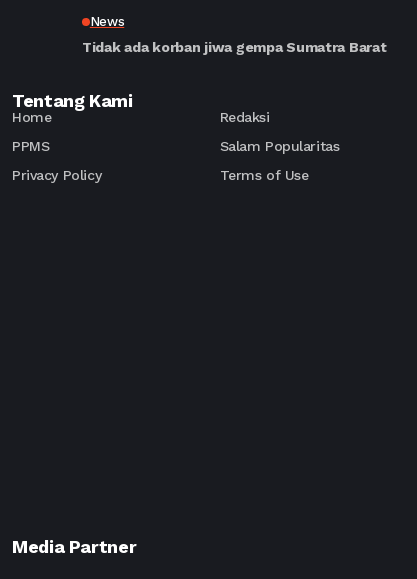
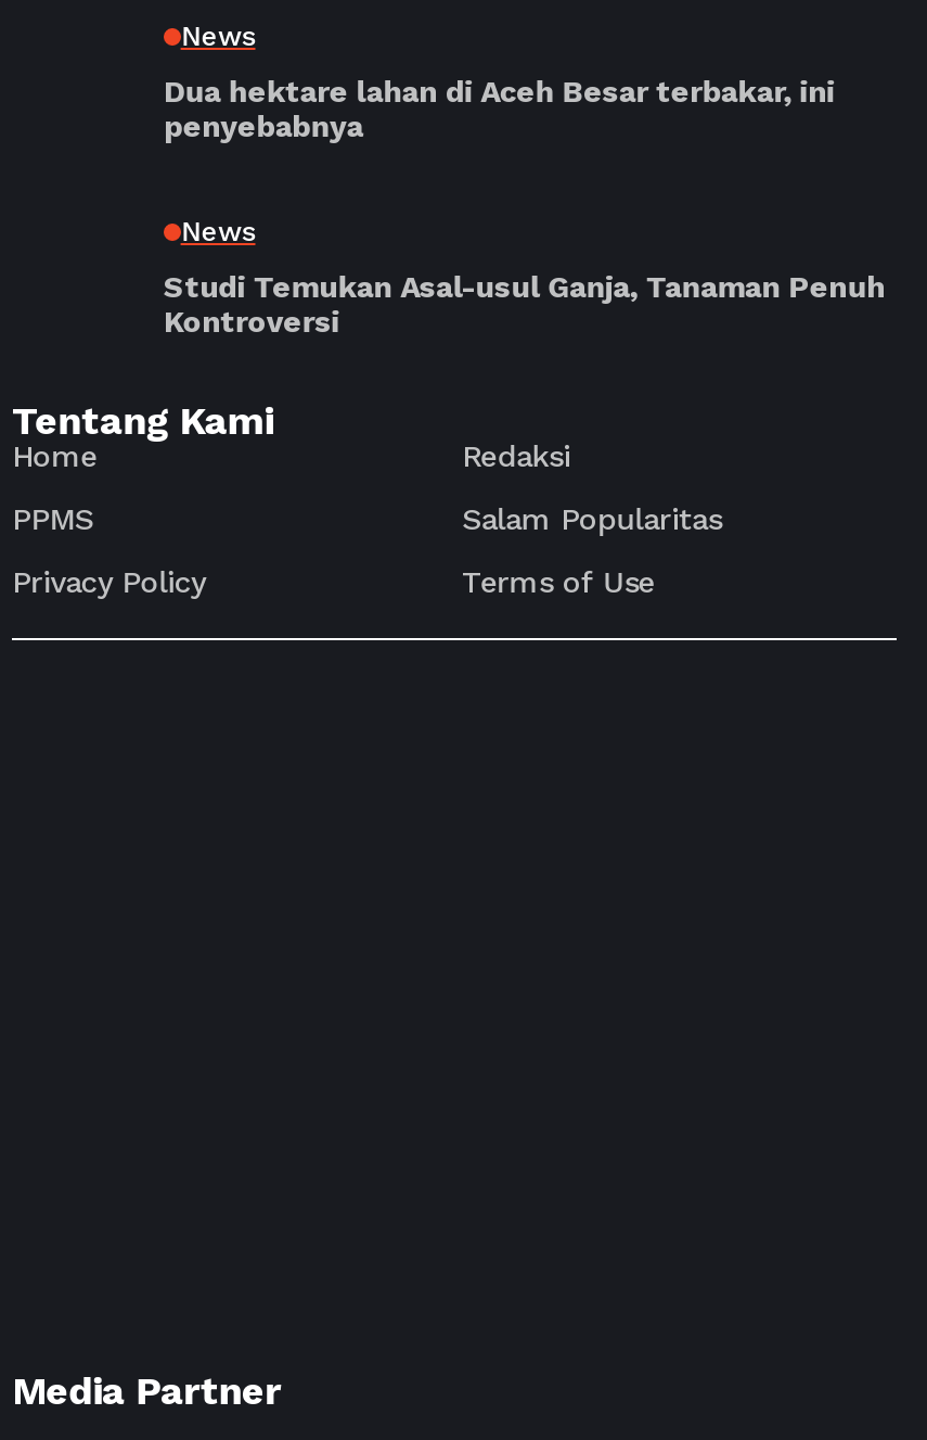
[82,39,386,55] Tidak ada korban jiwa gempa Sumatra Barat -> [164,74,885,339] Dua hektare lahan di Aceh Besar terbakar, ini | penyebabnya | News | Studi Temukan Asal-usul Ganja, Tanaman Penuh | Kontroversi

